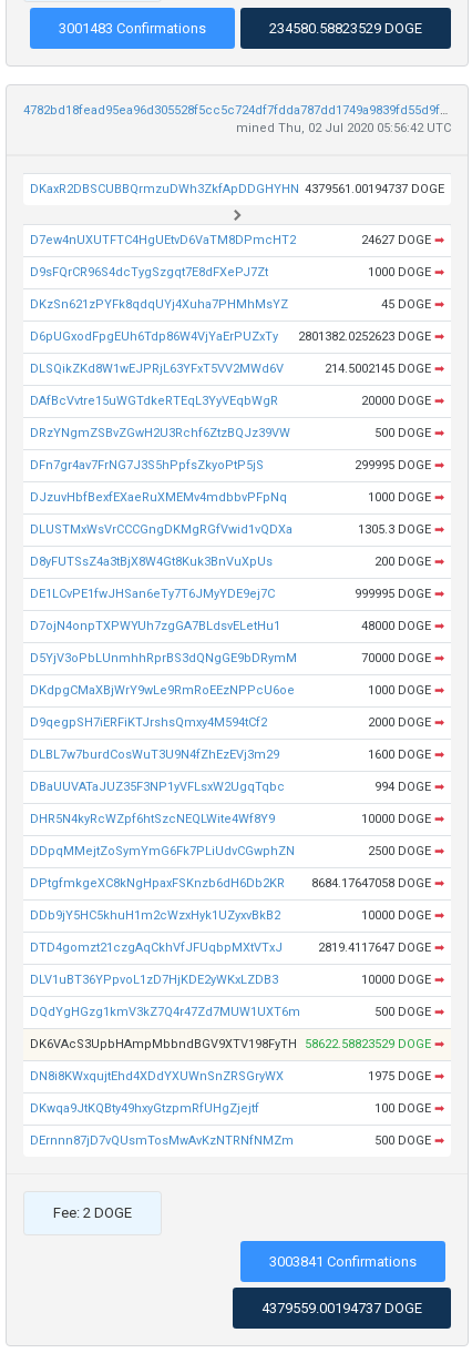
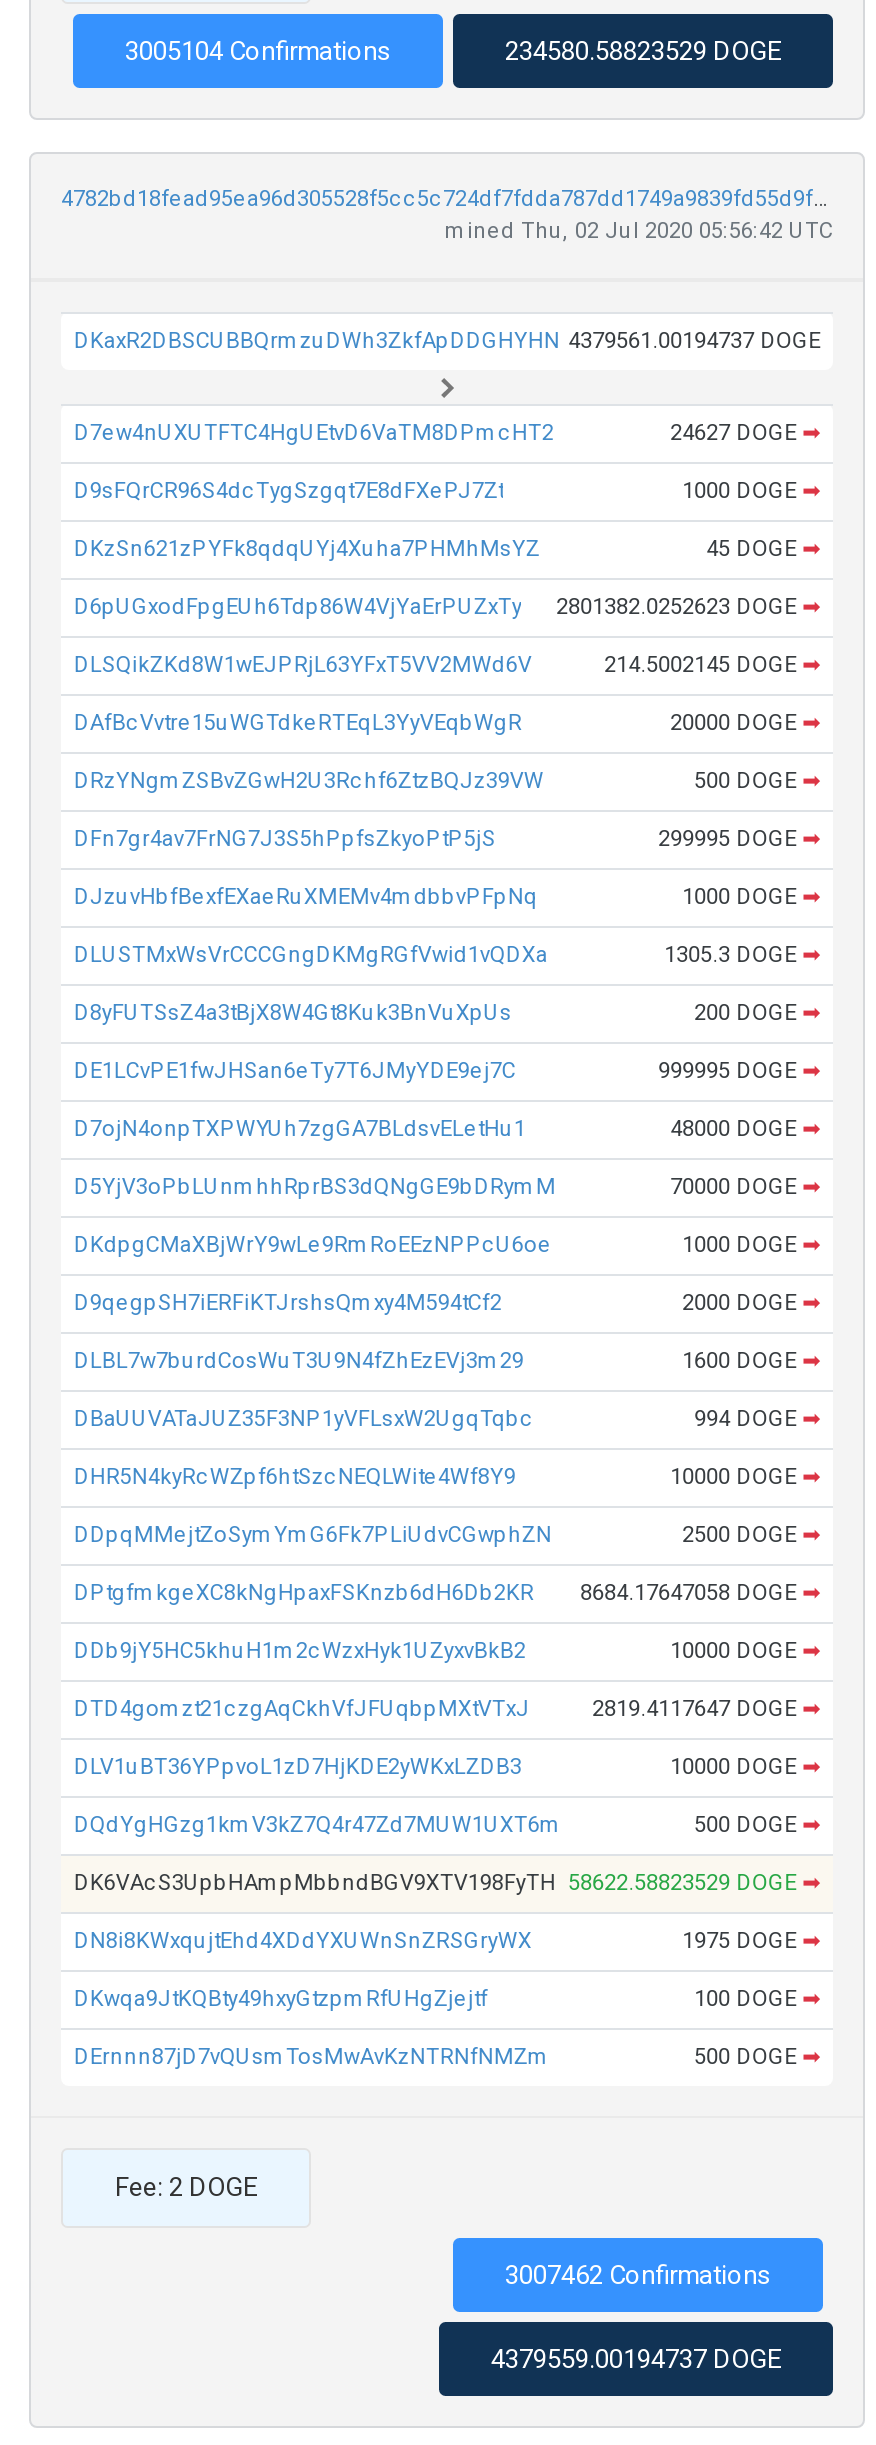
[59,20,206,37] 3001483 Confirmations -> [125,37,391,67] 3005104 Confirmations
[269,1253,417,1269] 3003841 Confirmations -> [505,2259,771,2289] 3007462 Confirmations

